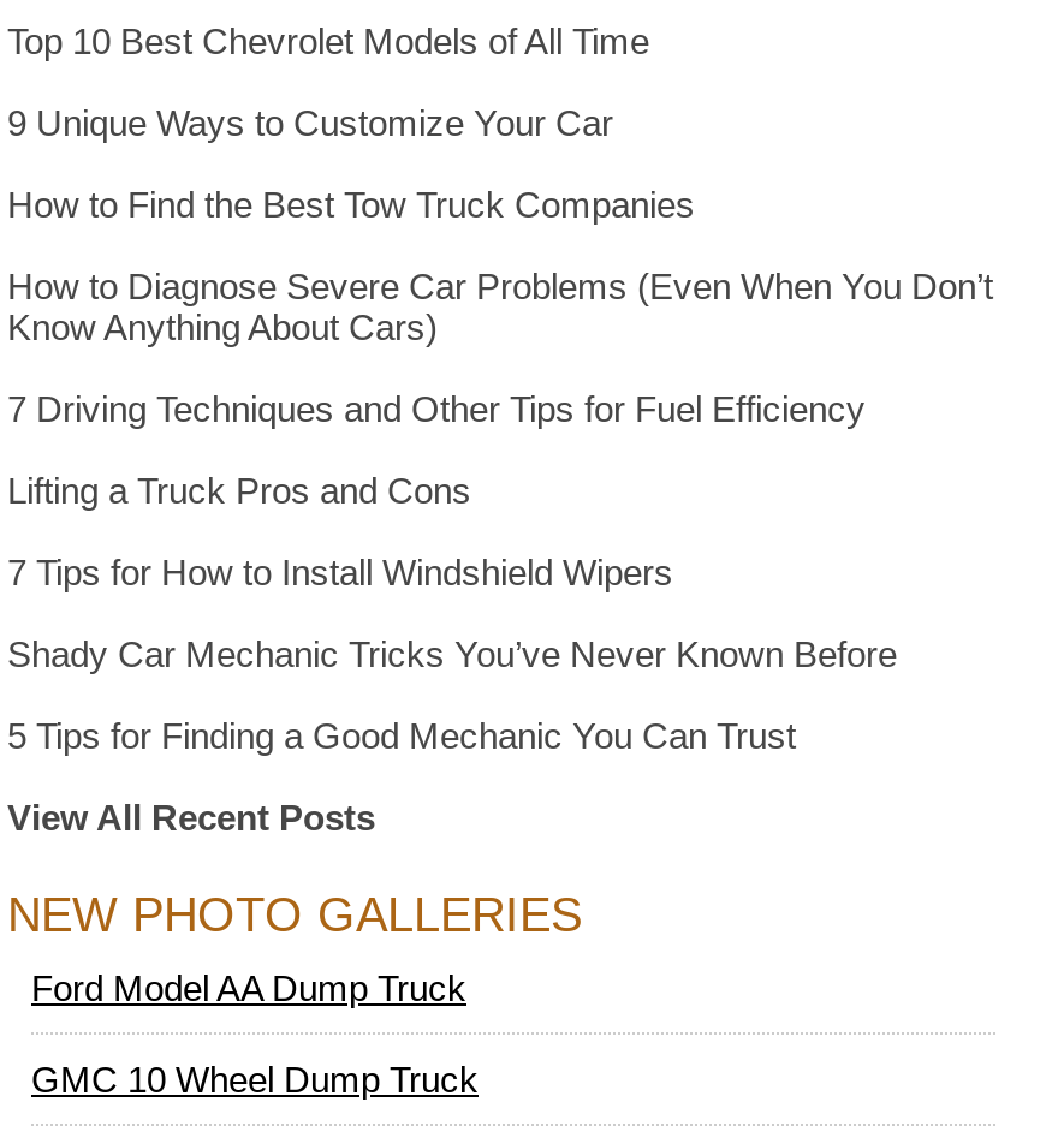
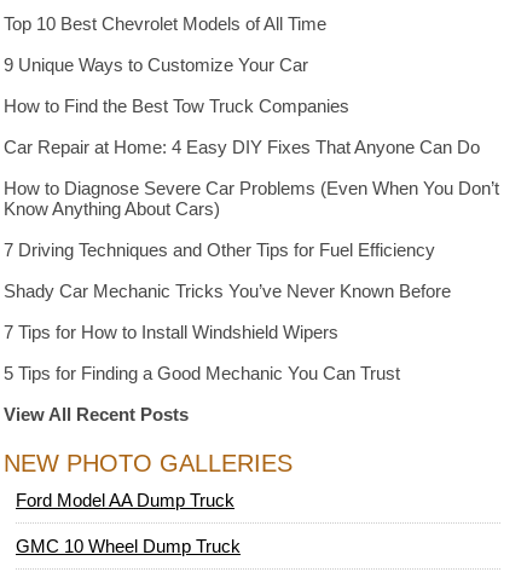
none -> [4,137,480,157] Car Repair at Home: 4 Easy DIY Fixes That Anyone Can Do
moved [7,266,993,429] -> [4,178,499,260]: How to Diagnose Severe Car Problems (Even When You Don’t | Know Anything About Cars) | 7 Driving Techniques and Other Tips for Fuel Efficiency
[7,470,471,511] Lifting a Truck Pros and Cons -> none
moved [7,552,673,592] -> [4,322,338,342]: 7 Tips for How to Install Windshield Wipers
moved [7,633,897,674] -> [4,281,451,301]: Shady Car Mechanic Tricks You’ve Never Known Before

